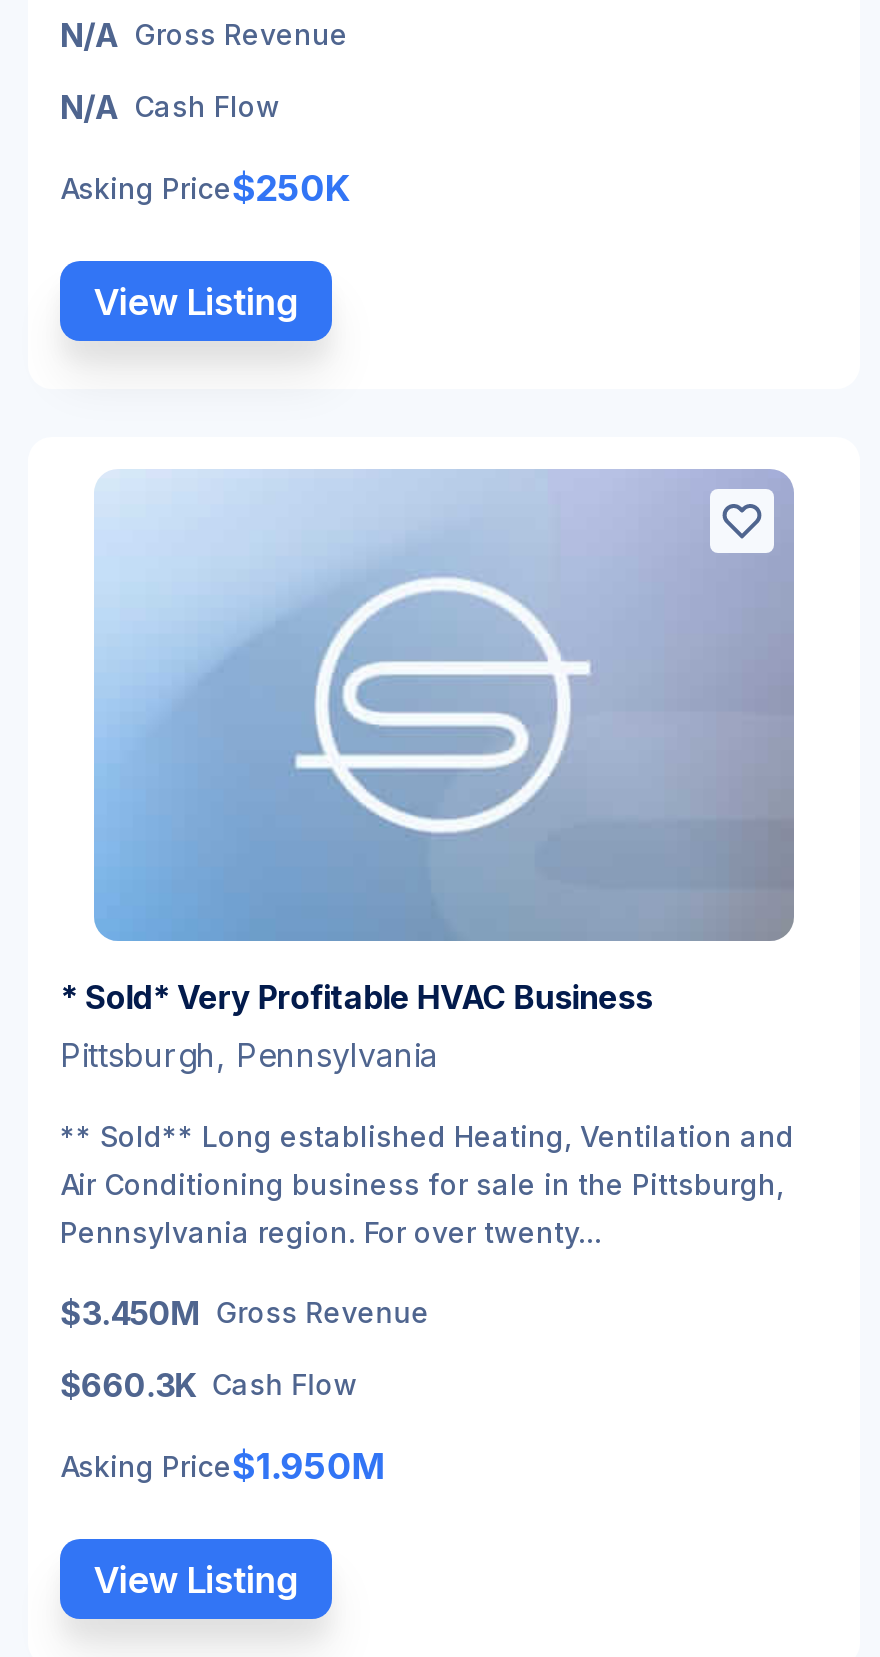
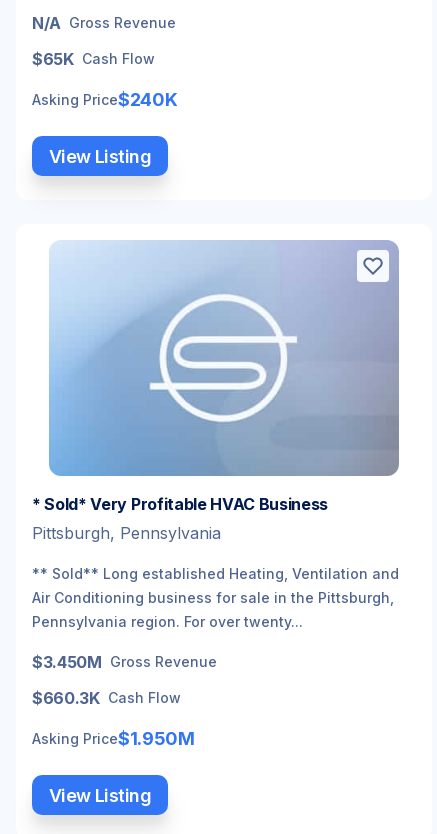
[60,87,280,127] N/A Cash Flow -> [32,49,155,69] $65K Cash Flow
[60,167,350,209] Asking Price$250K -> [32,89,177,110] Asking Price$240K

